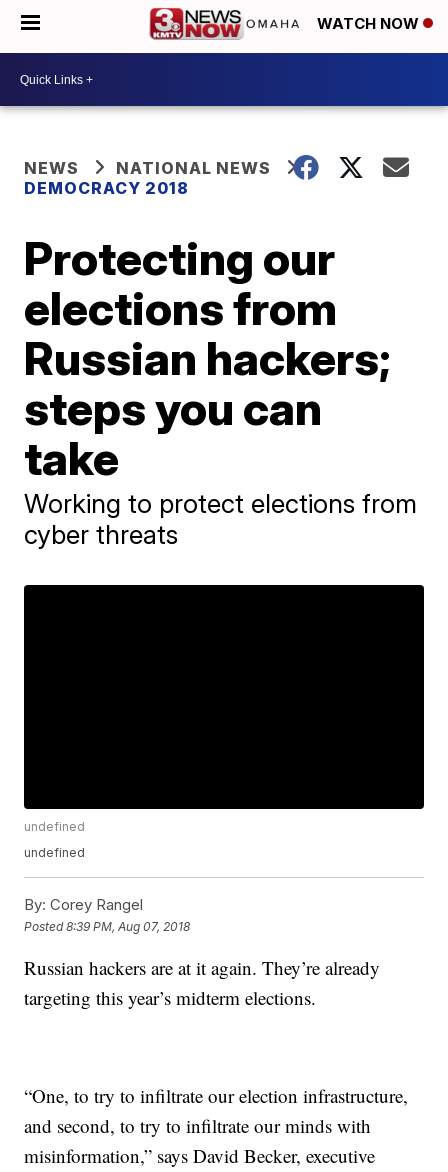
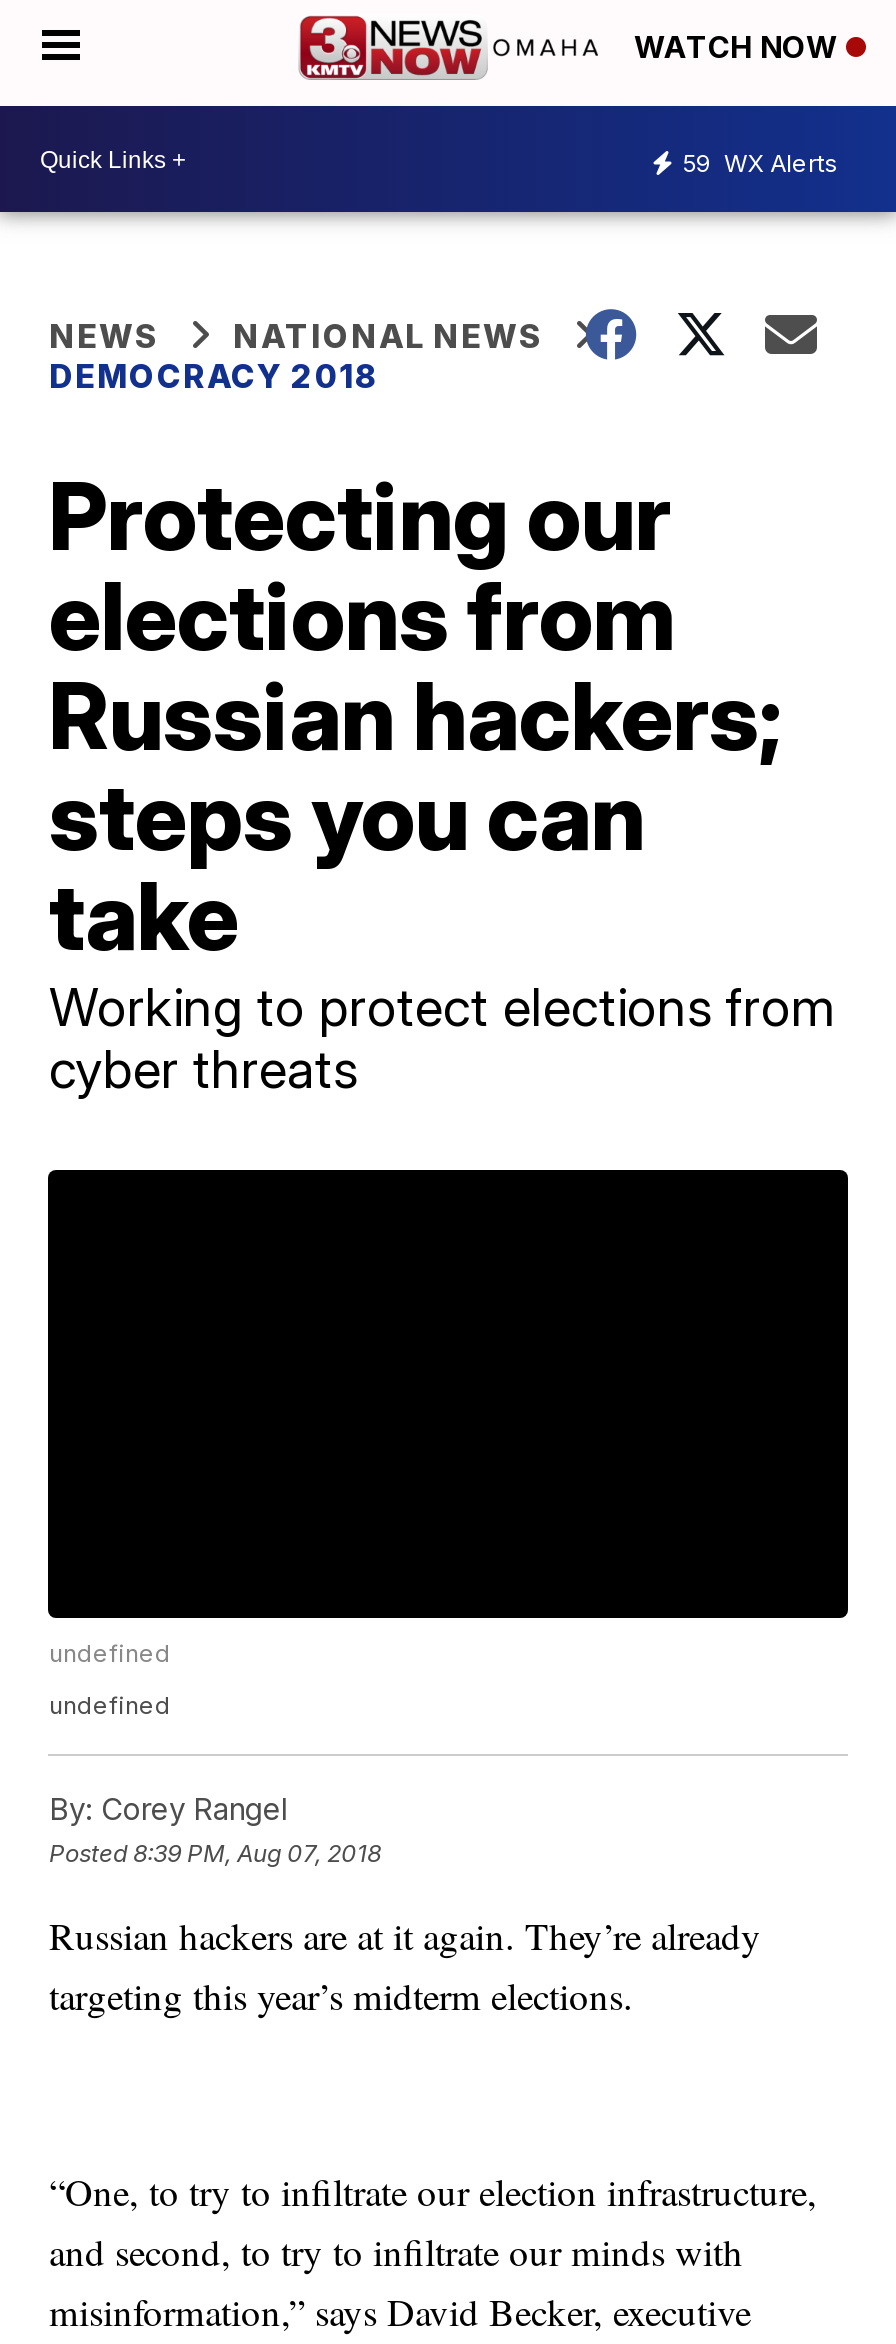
none -> [682,147,838,177] 59 WX Alerts

